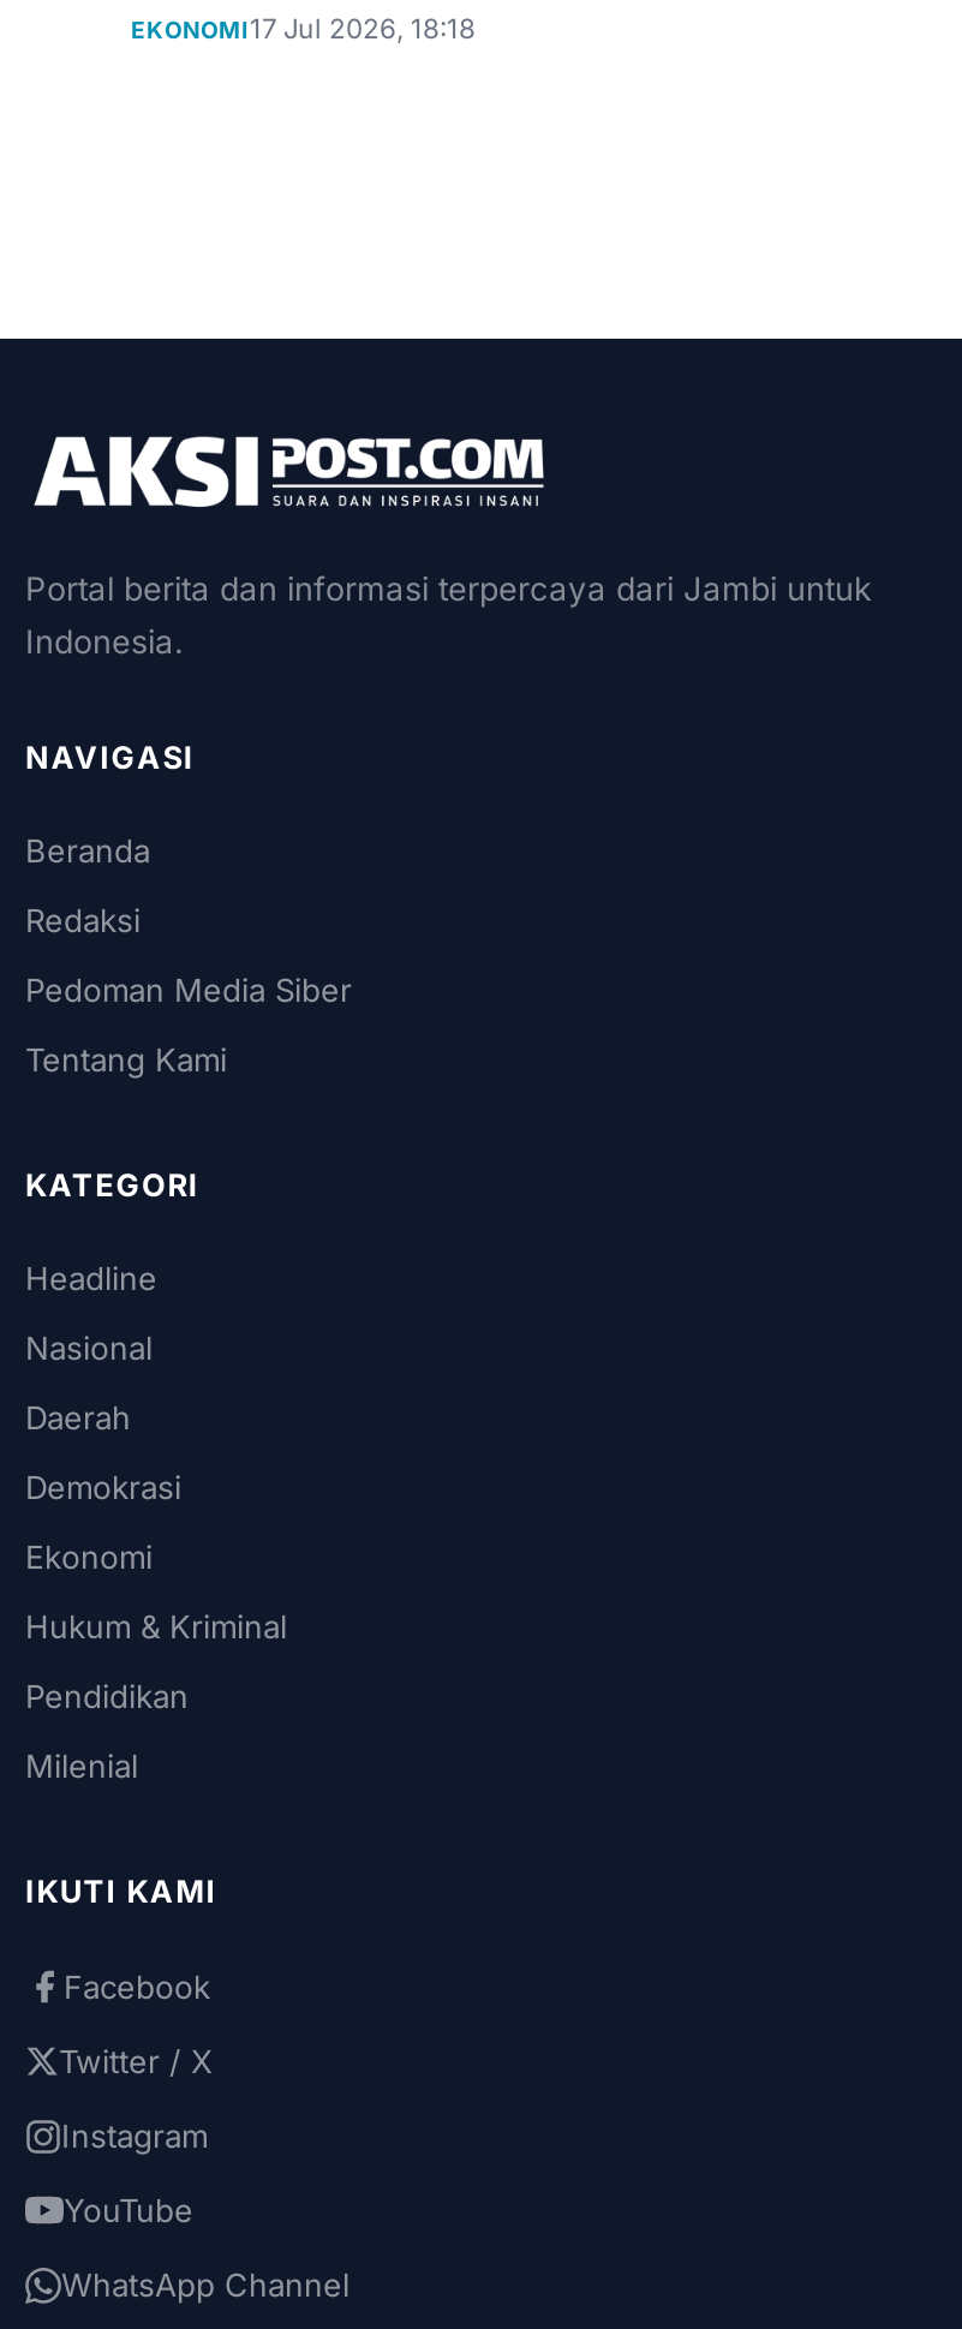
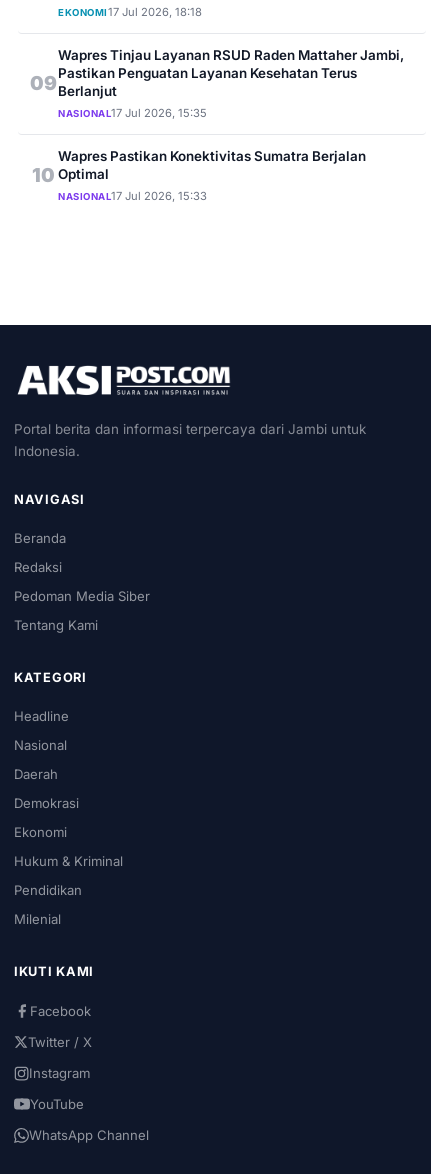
none -> [29,71,56,95] 09
none -> [31,46,404,187] Wapres Tinjau Layanan RSUD Raden Mattaher Jambi, | Pastikan Penguatan Layanan Kesehatan Terus | Berlanjut | NASIONAL 17 Jul 2026, 15:35 | 10
none -> [58,147,366,202] Wapres Pastikan Konektivitas Sumatra Berjalan | Optimal | NASIONAL 17 Jul 2026, 15:33

